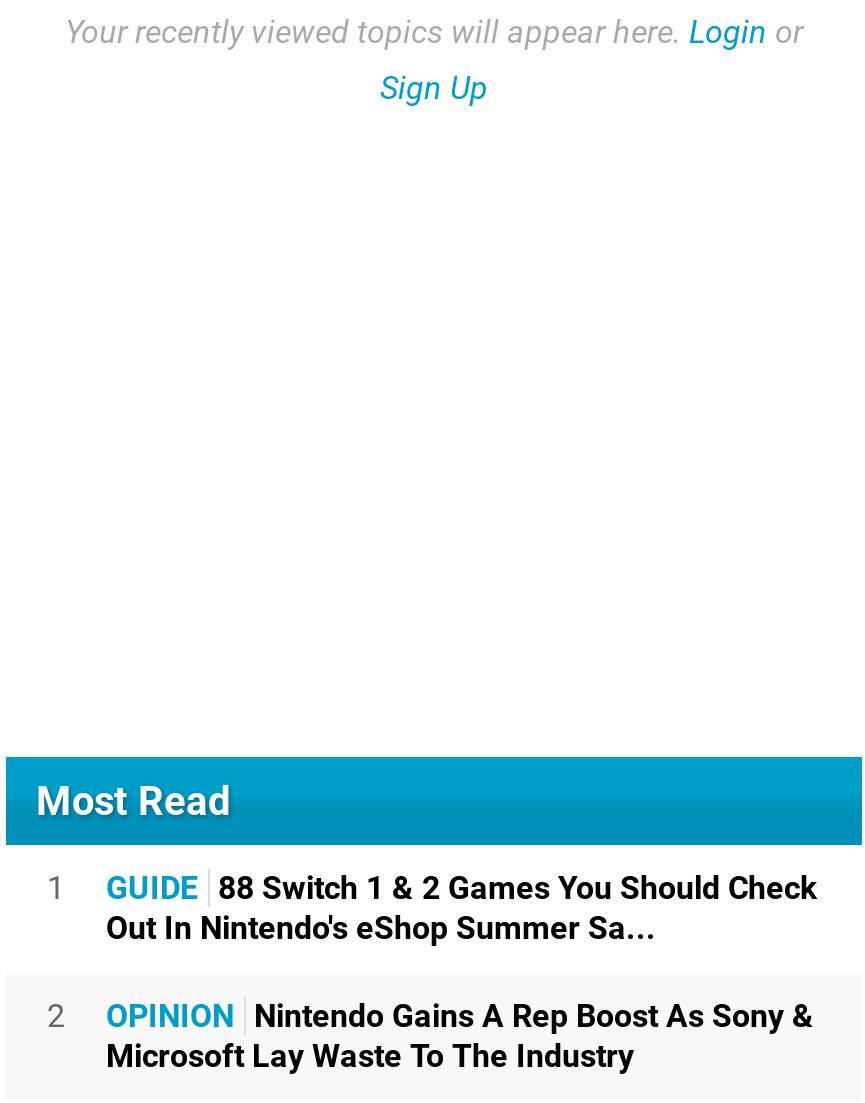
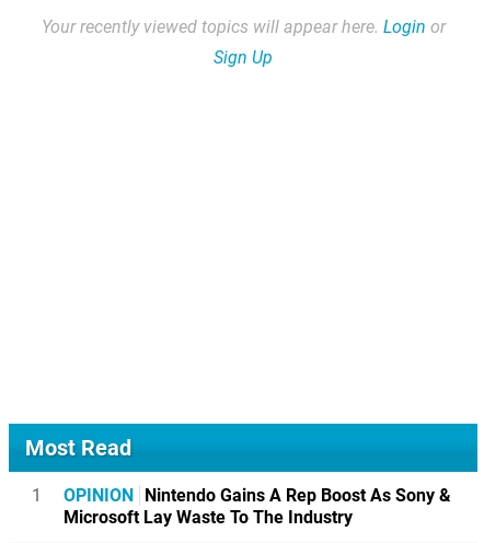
[47,868,818,1034] GUIDE 88 Switch 1 & 2 Games You Should Check | Out In Nintendo's eShop Summer Sa... | 2 -> none

